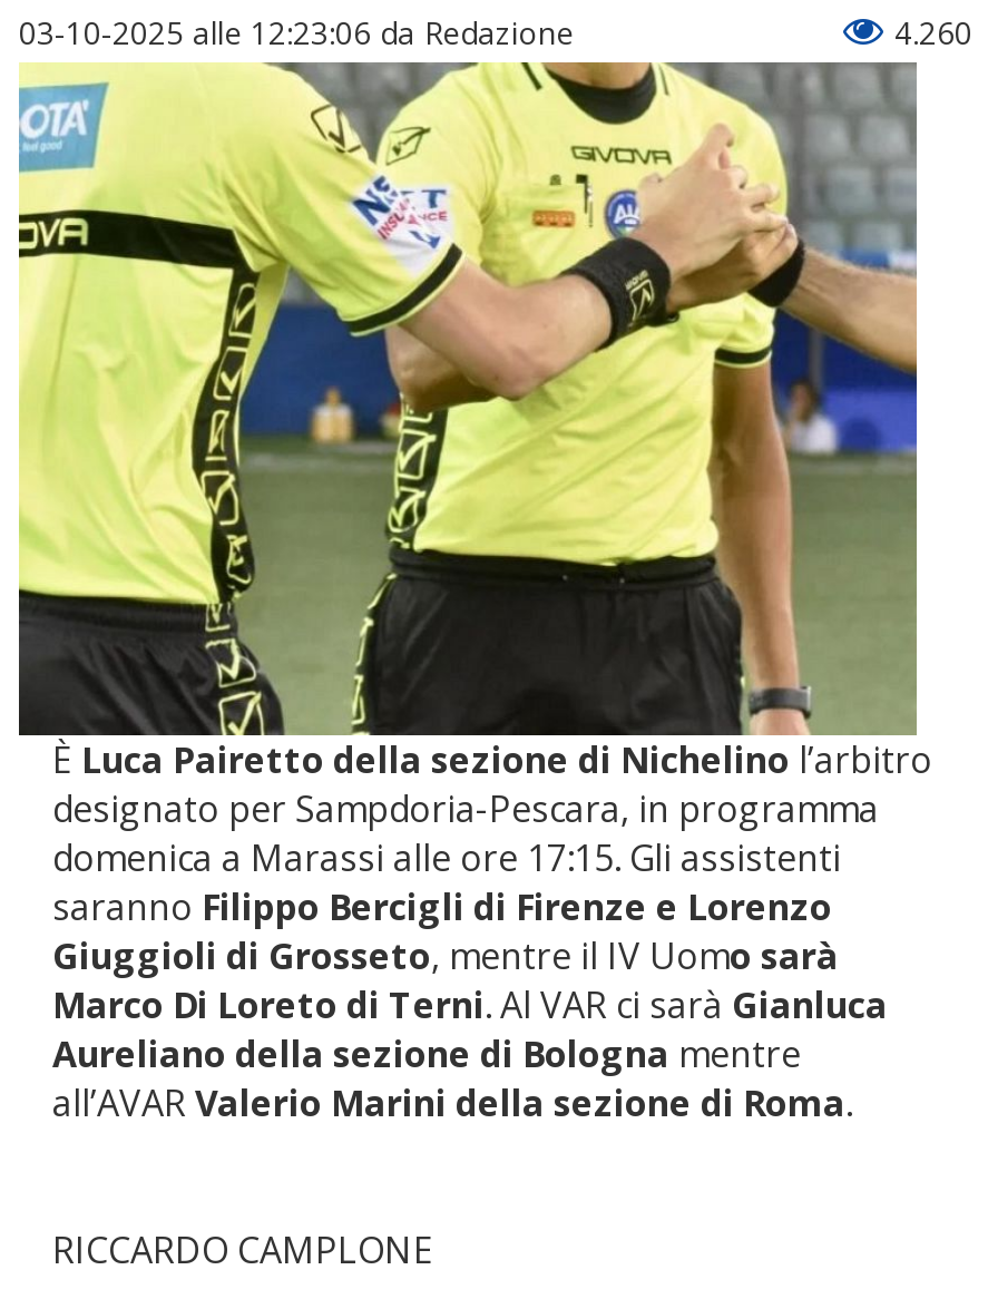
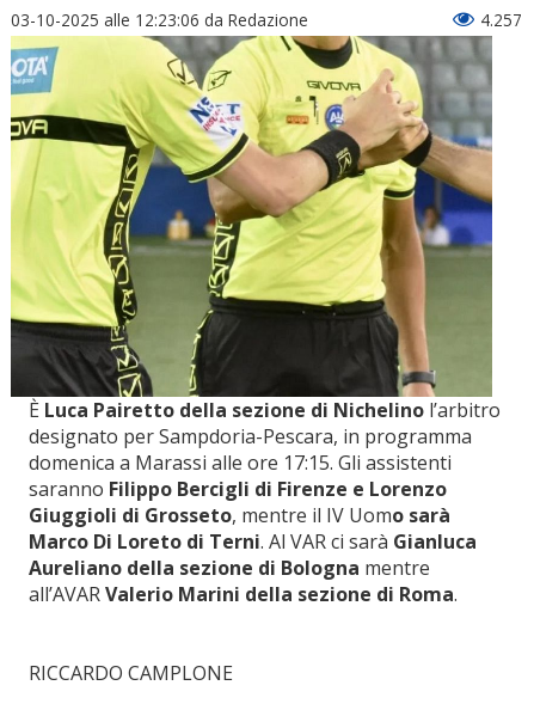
[894,11,972,53] 4.260 -> [480,8,522,31] 4.257

